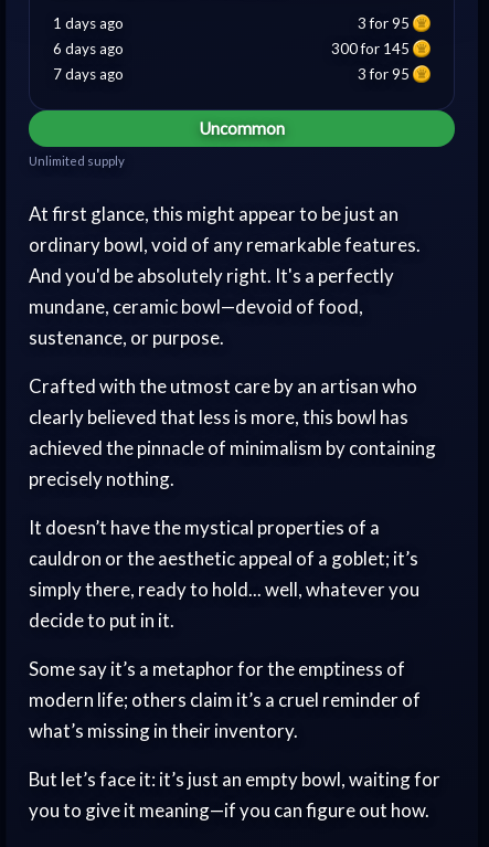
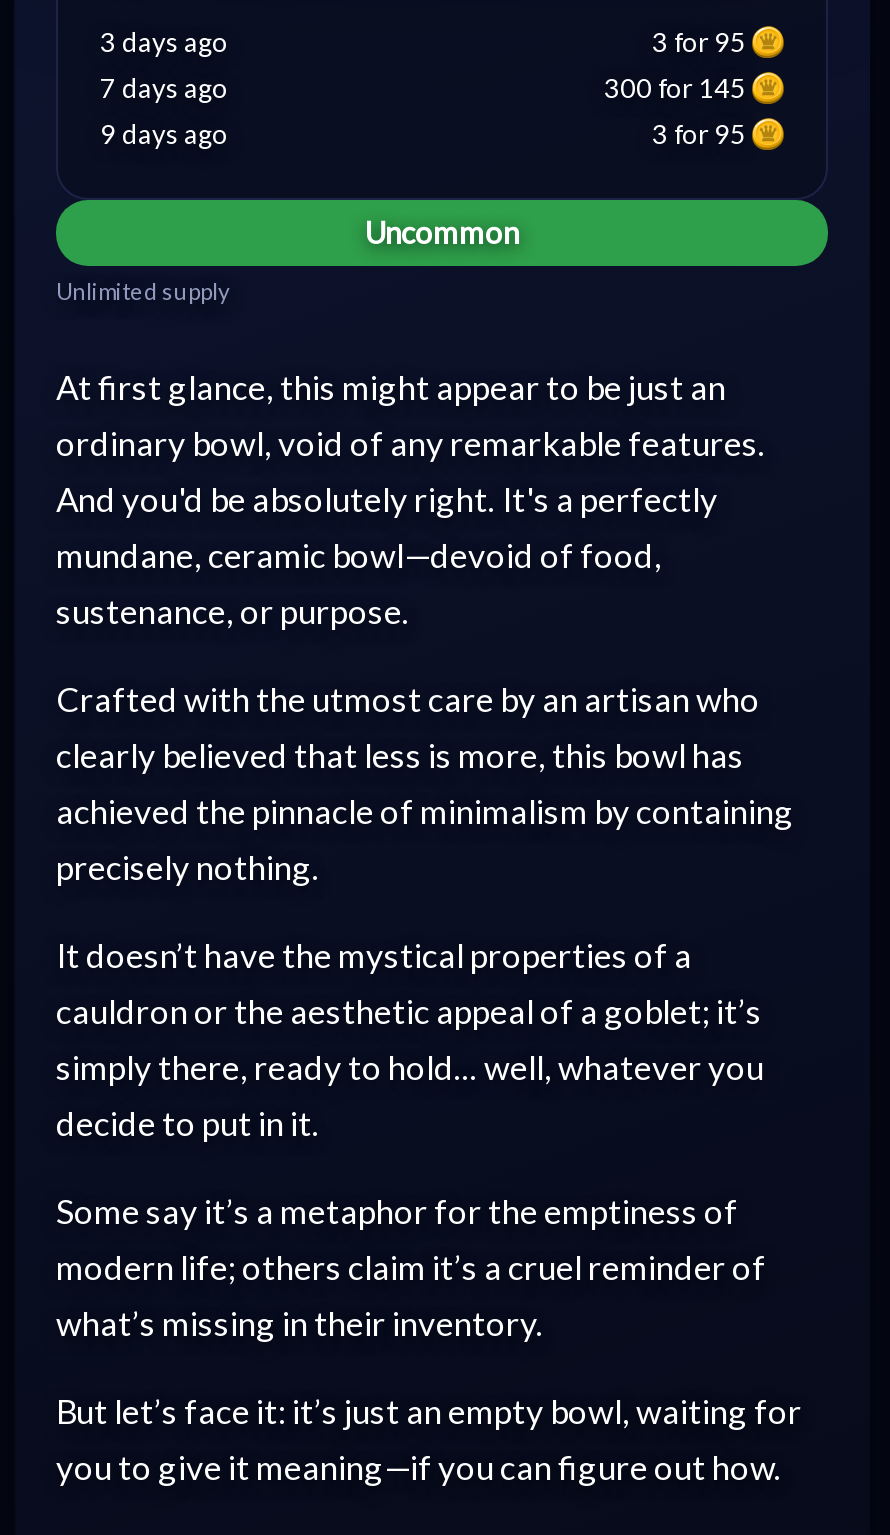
[53,14,124,32] 1 days ago -> [100,26,228,58] 3 days ago
[53,40,124,57] 6 days ago -> [100,72,228,104] 7 days ago
[53,65,124,83] 7 days ago -> [100,118,228,150] 9 days ago

